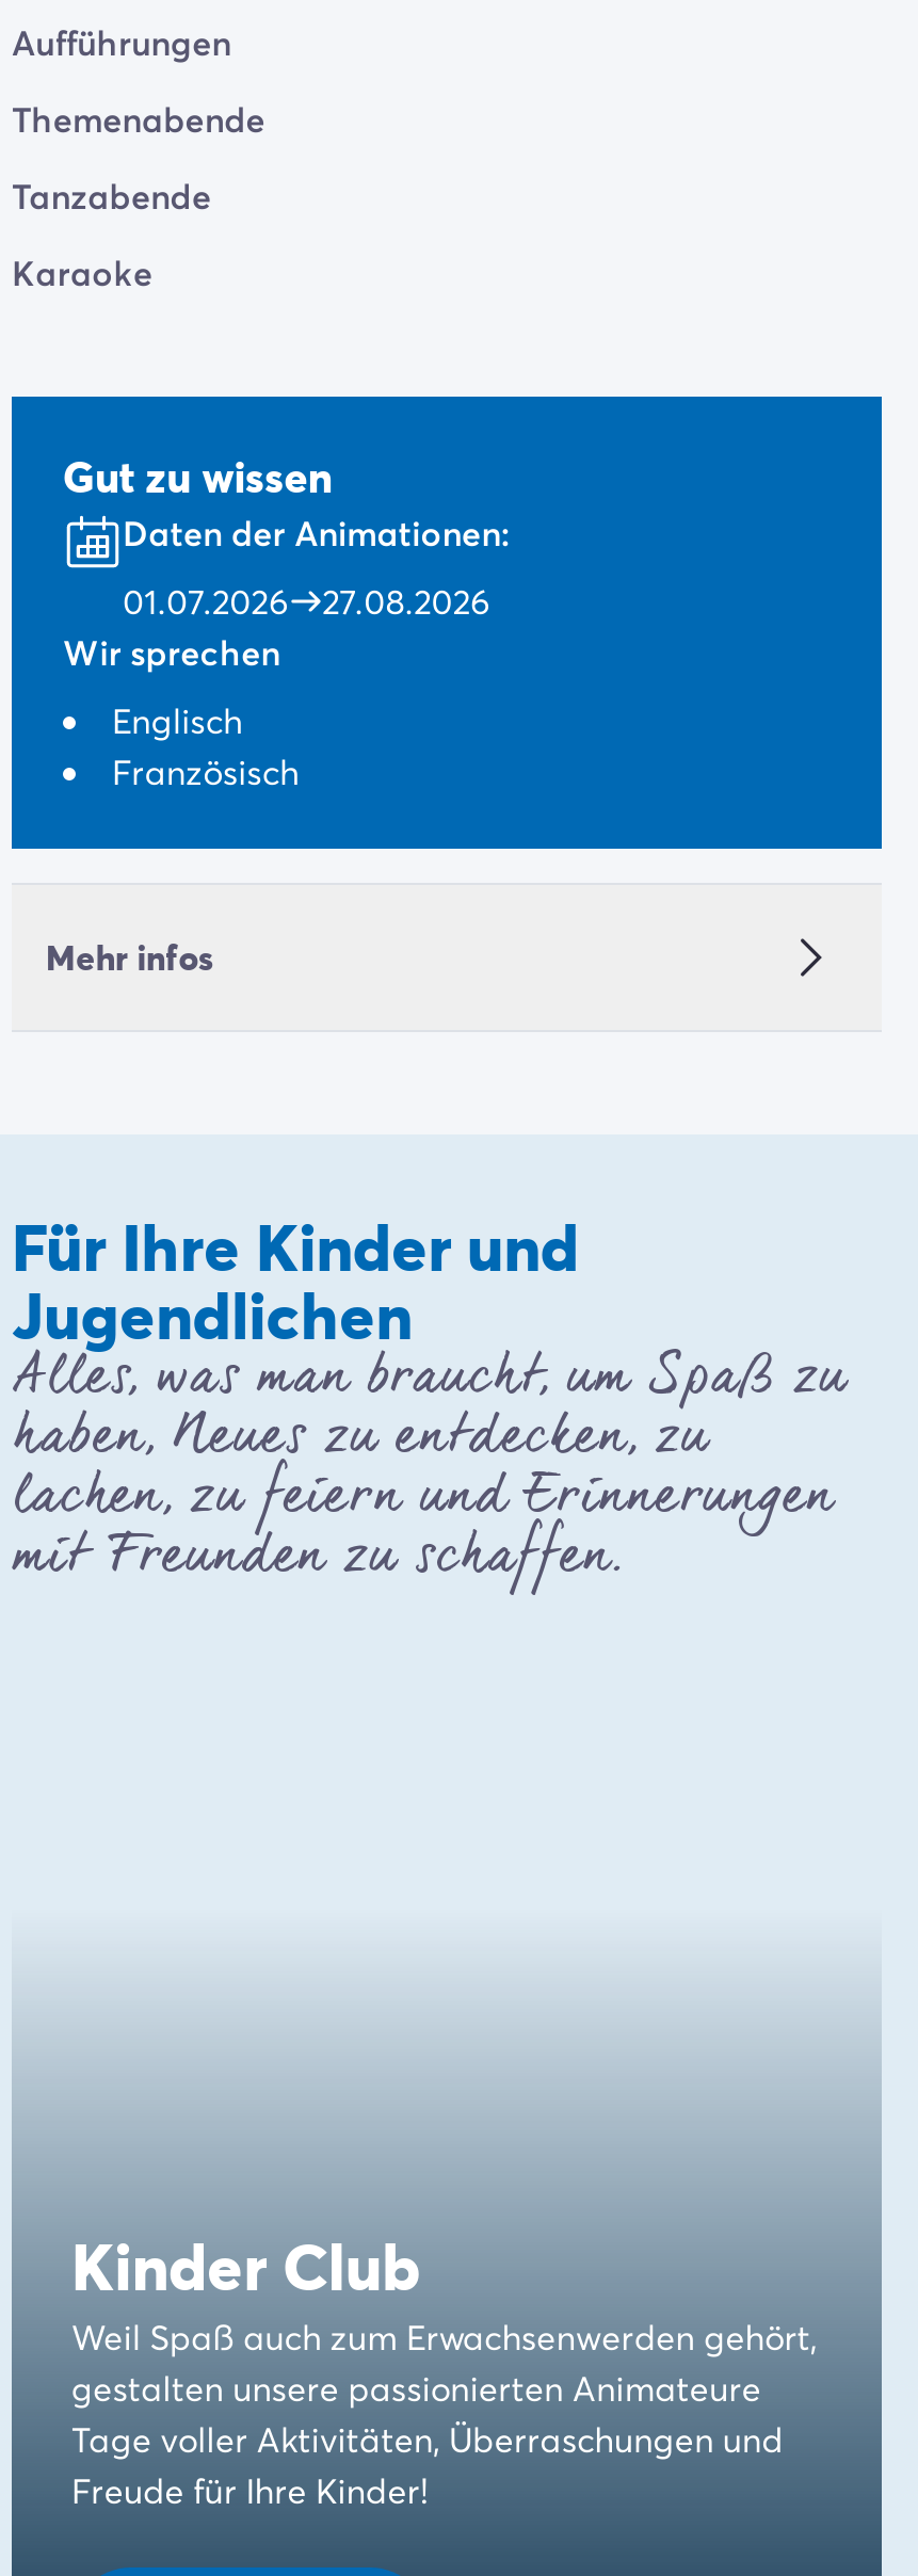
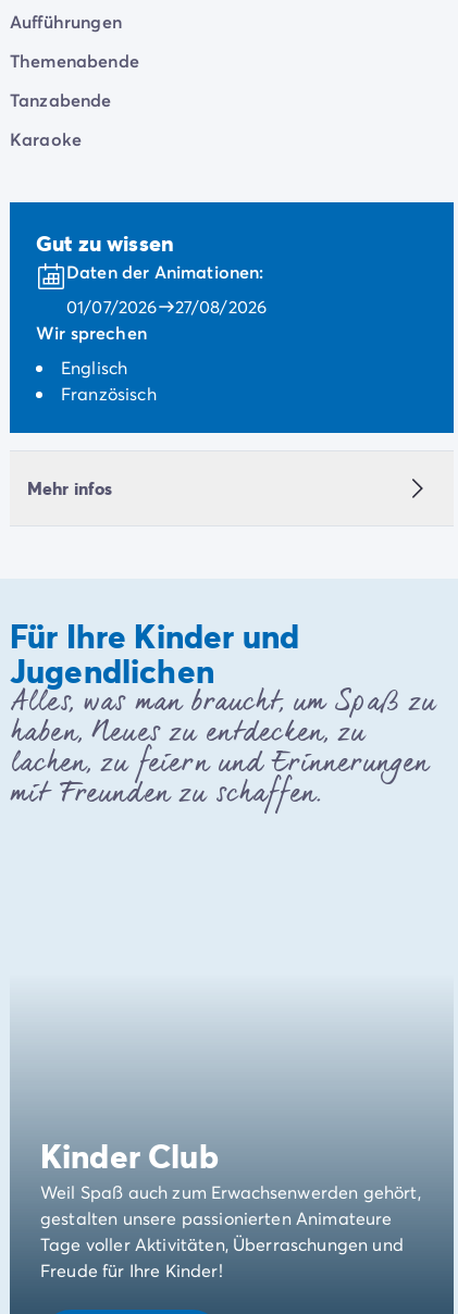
[123,578,288,623] 01.07.2026 -> [66,295,157,318] 01/07/2026
[322,578,490,623] 27.08.2026 -> [175,295,267,318] 27/08/2026

